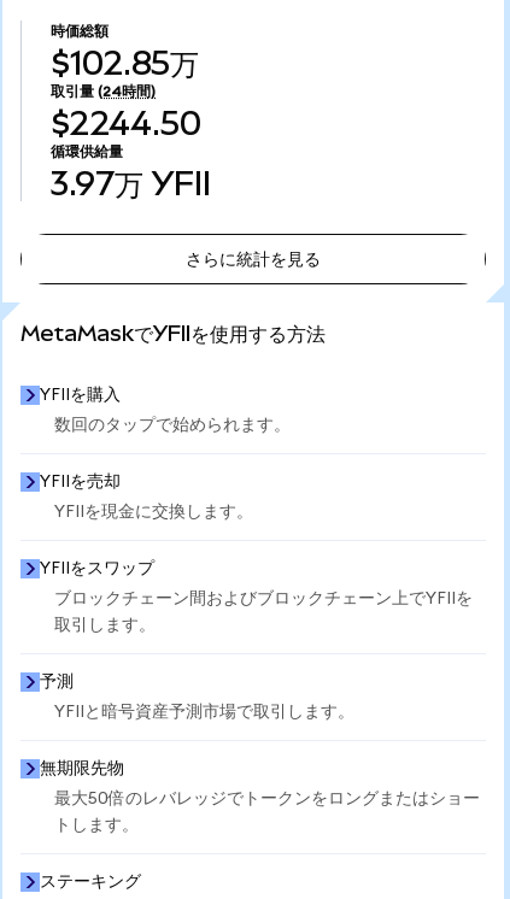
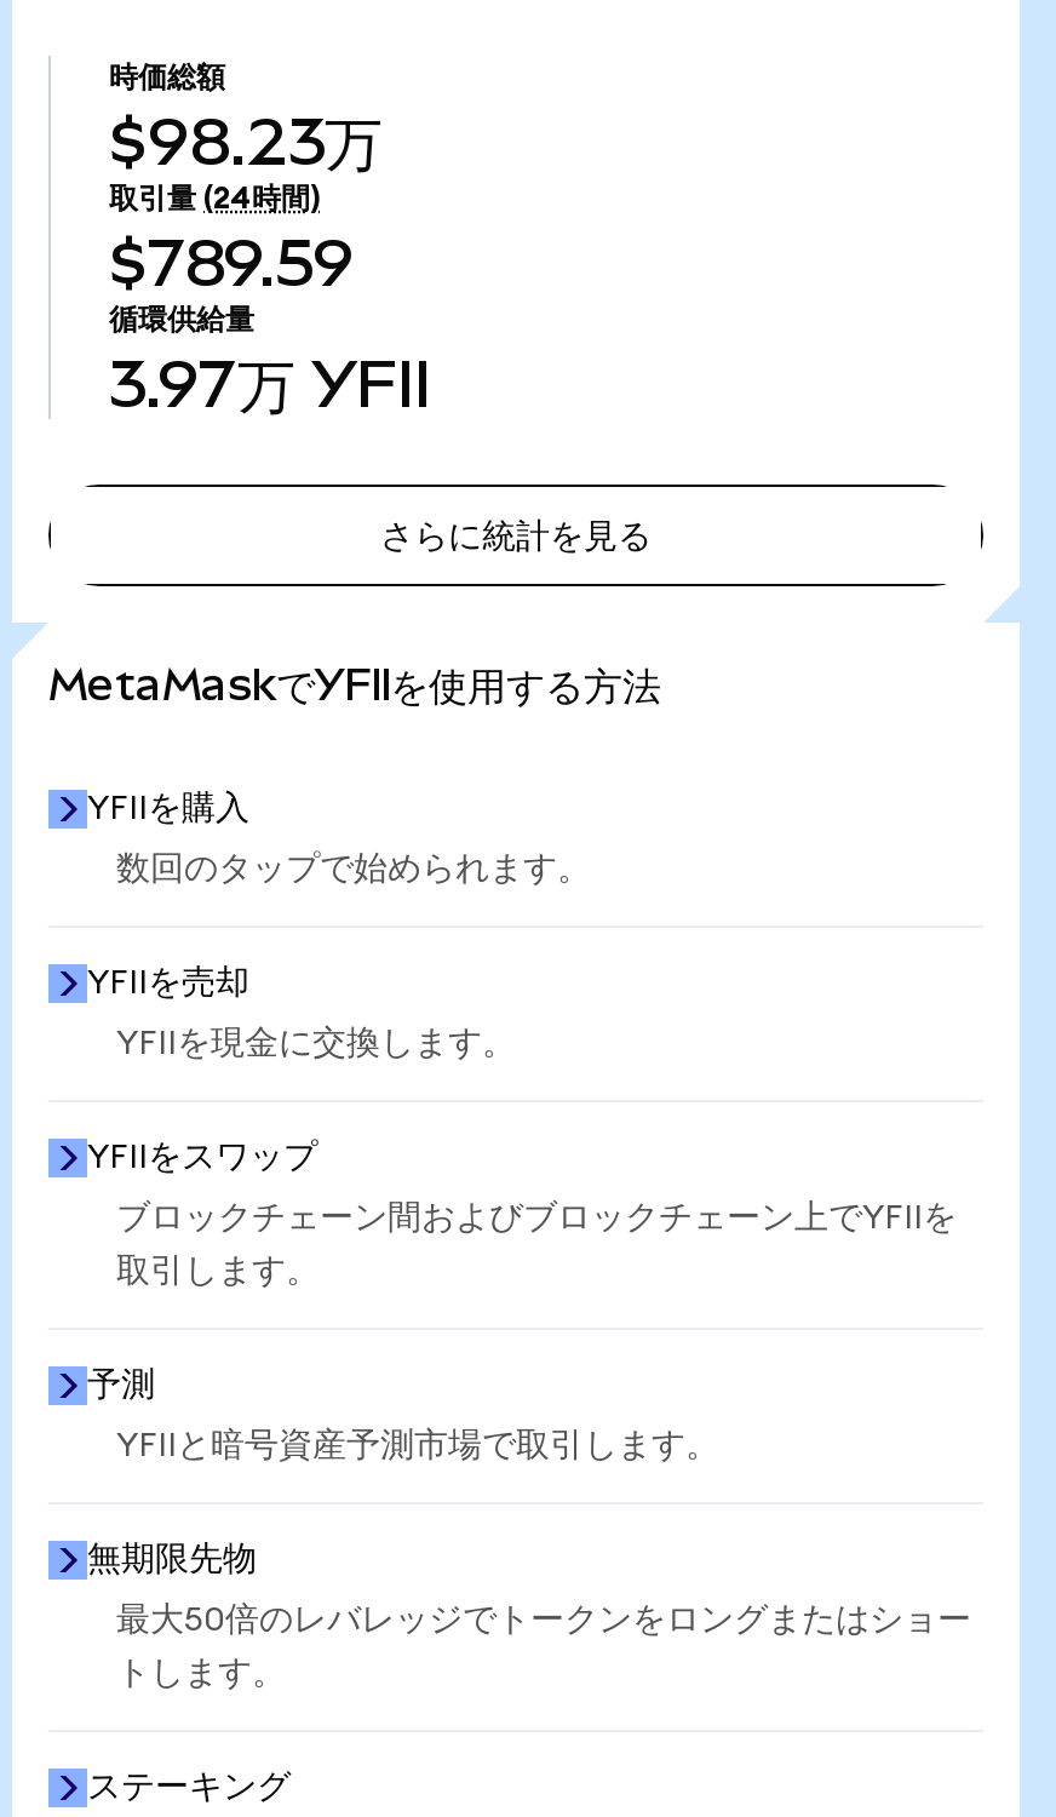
[51,45,199,82] $102.85万 -> [109,104,383,179] $98.23万
[51,105,201,142] $2244.50 -> [109,225,354,300] $789.59

